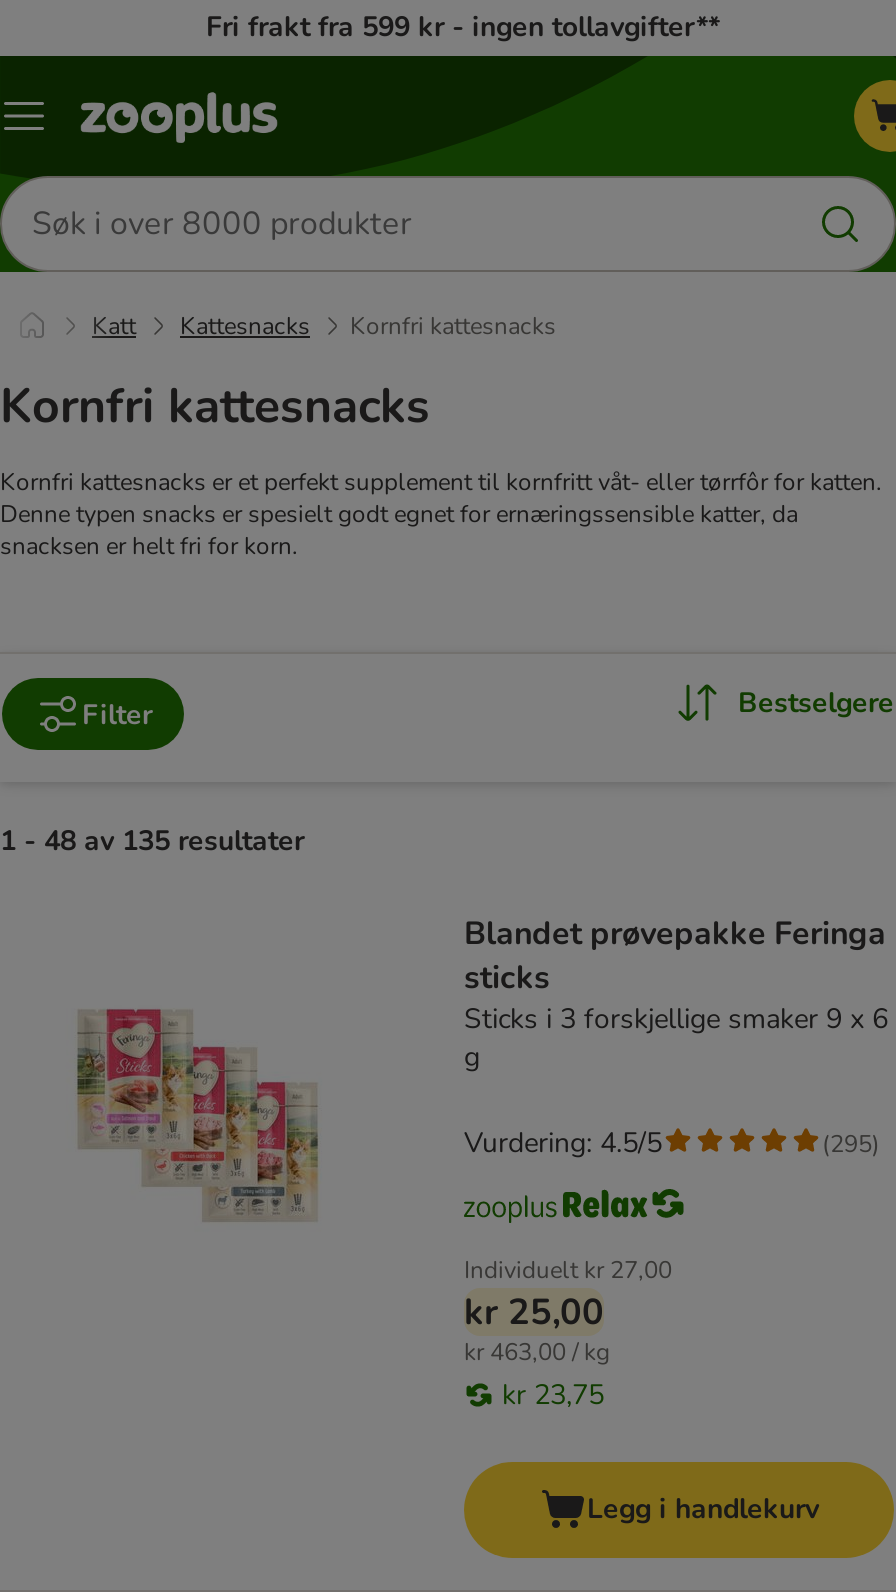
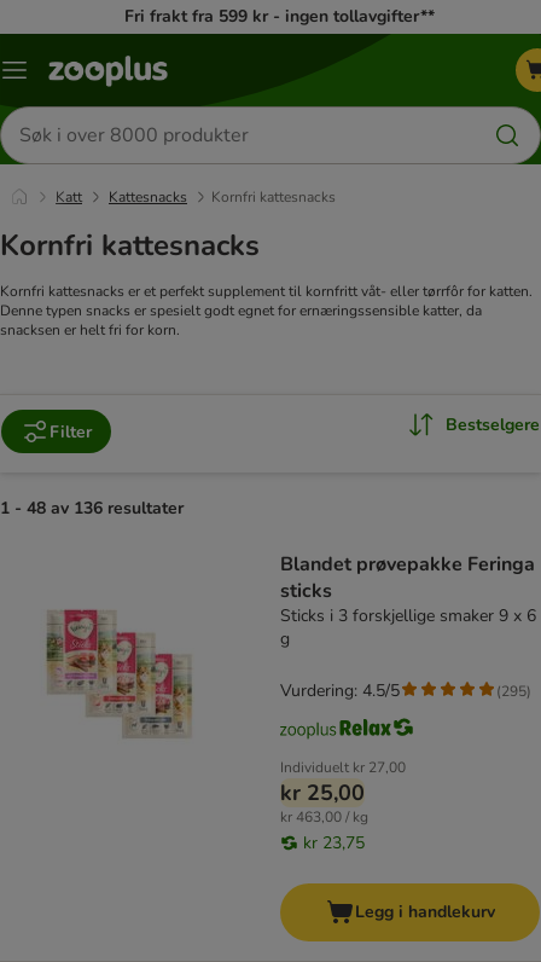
[0,822,304,860] 1 - 48 av 135 resultater -> [0,497,184,520] 1 - 48 av 136 resultater

